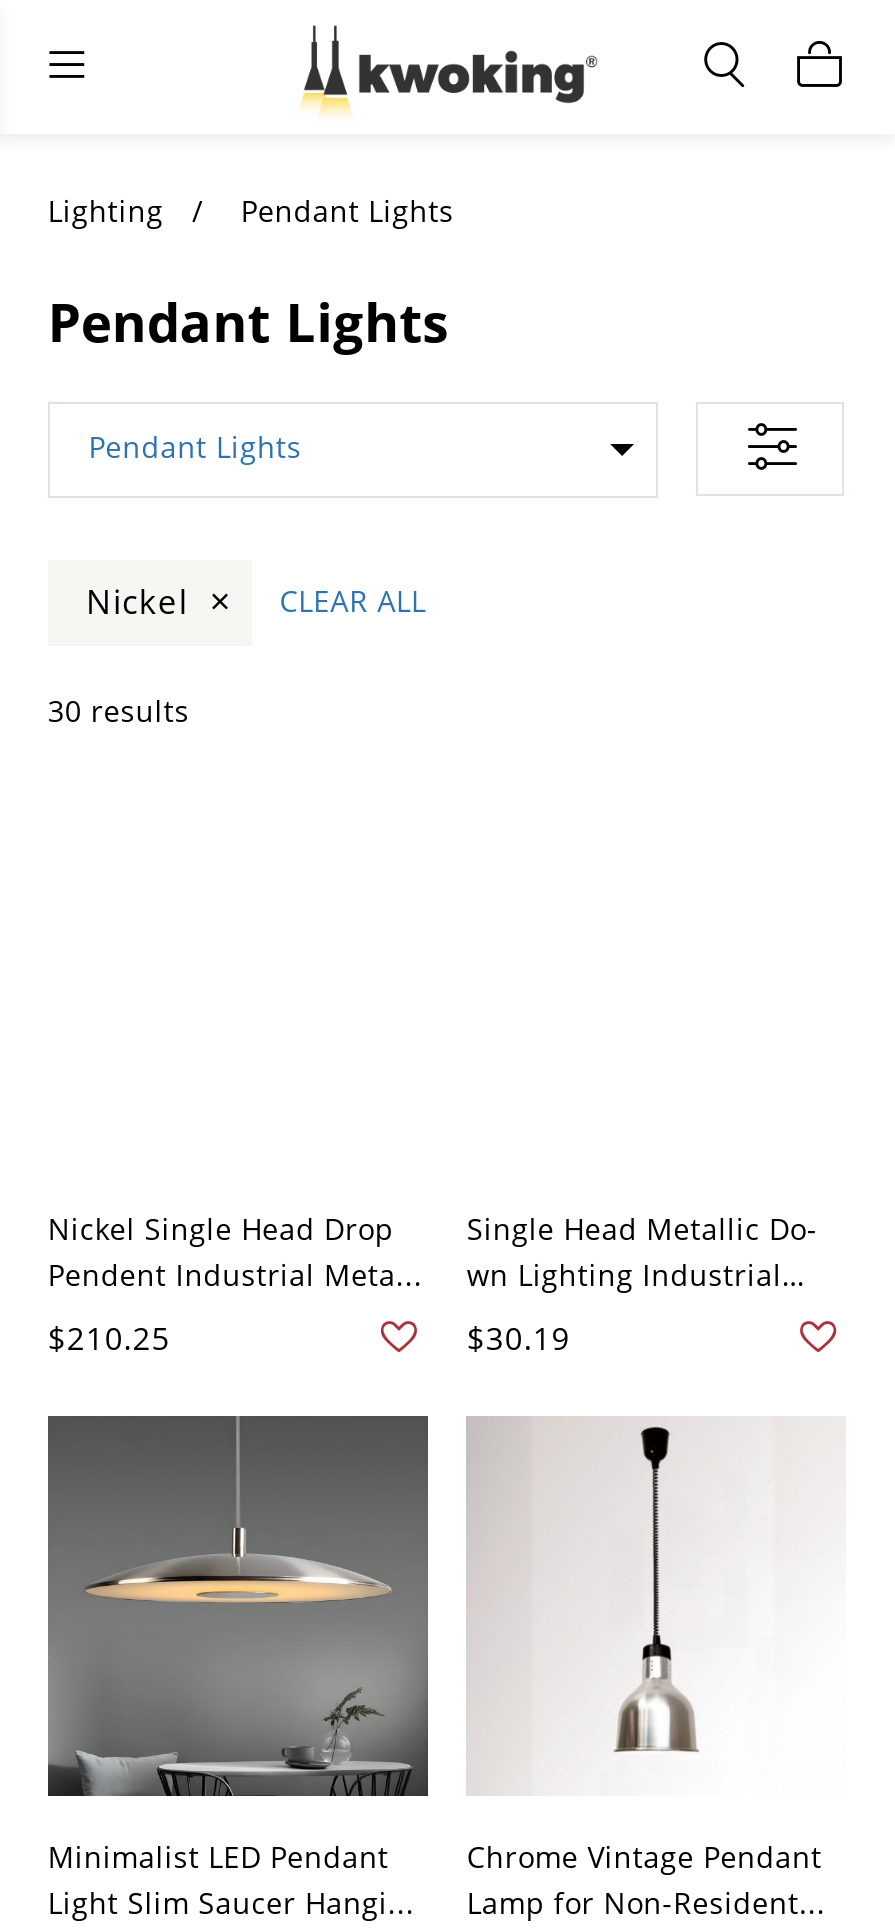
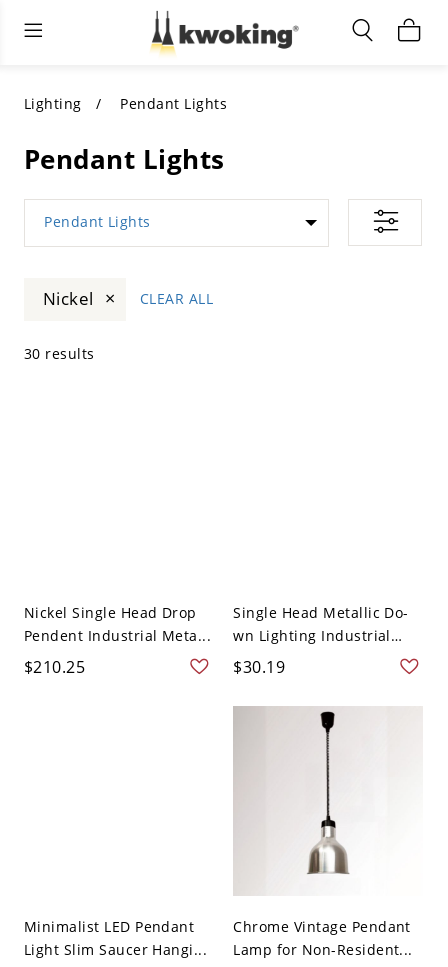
[46,1414,430,1798] [image] -> none

